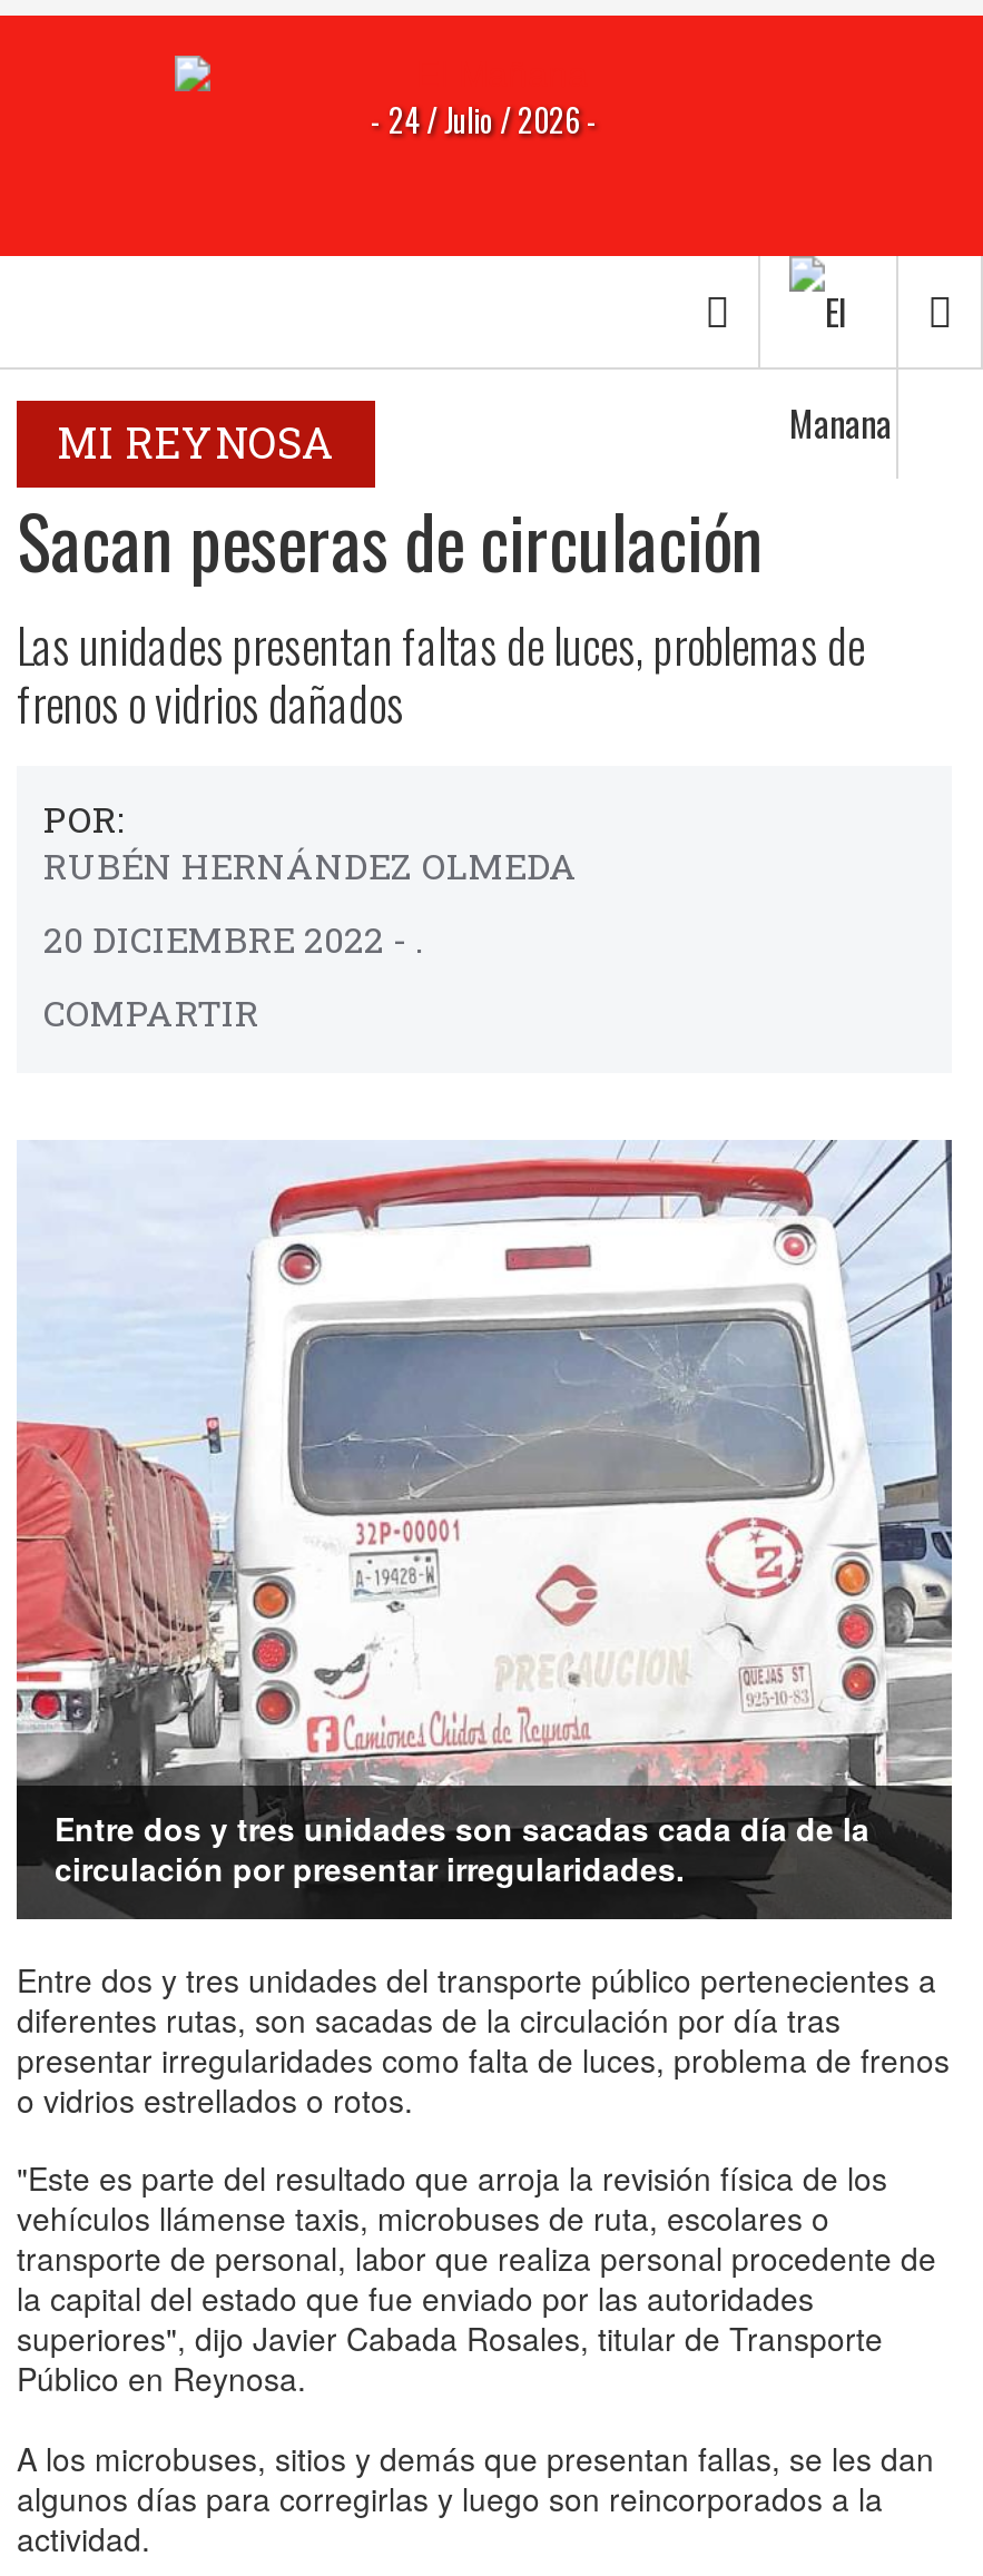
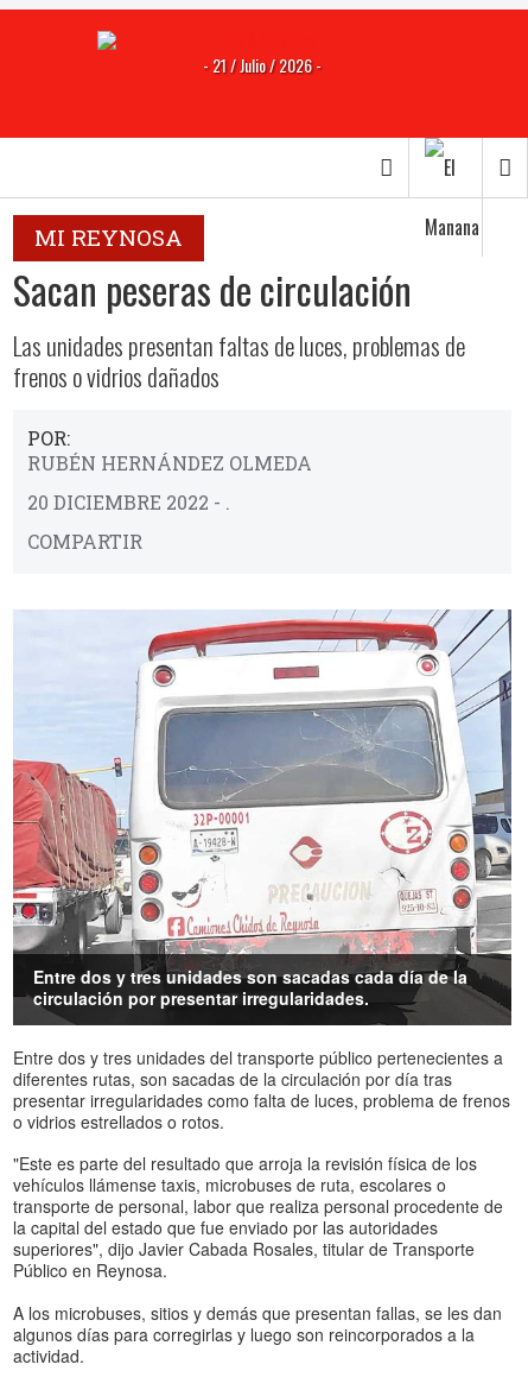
[371,95,598,142] - 24 / Julio / 2026 - -> [203,52,322,77] - 21 / Julio / 2026 -

